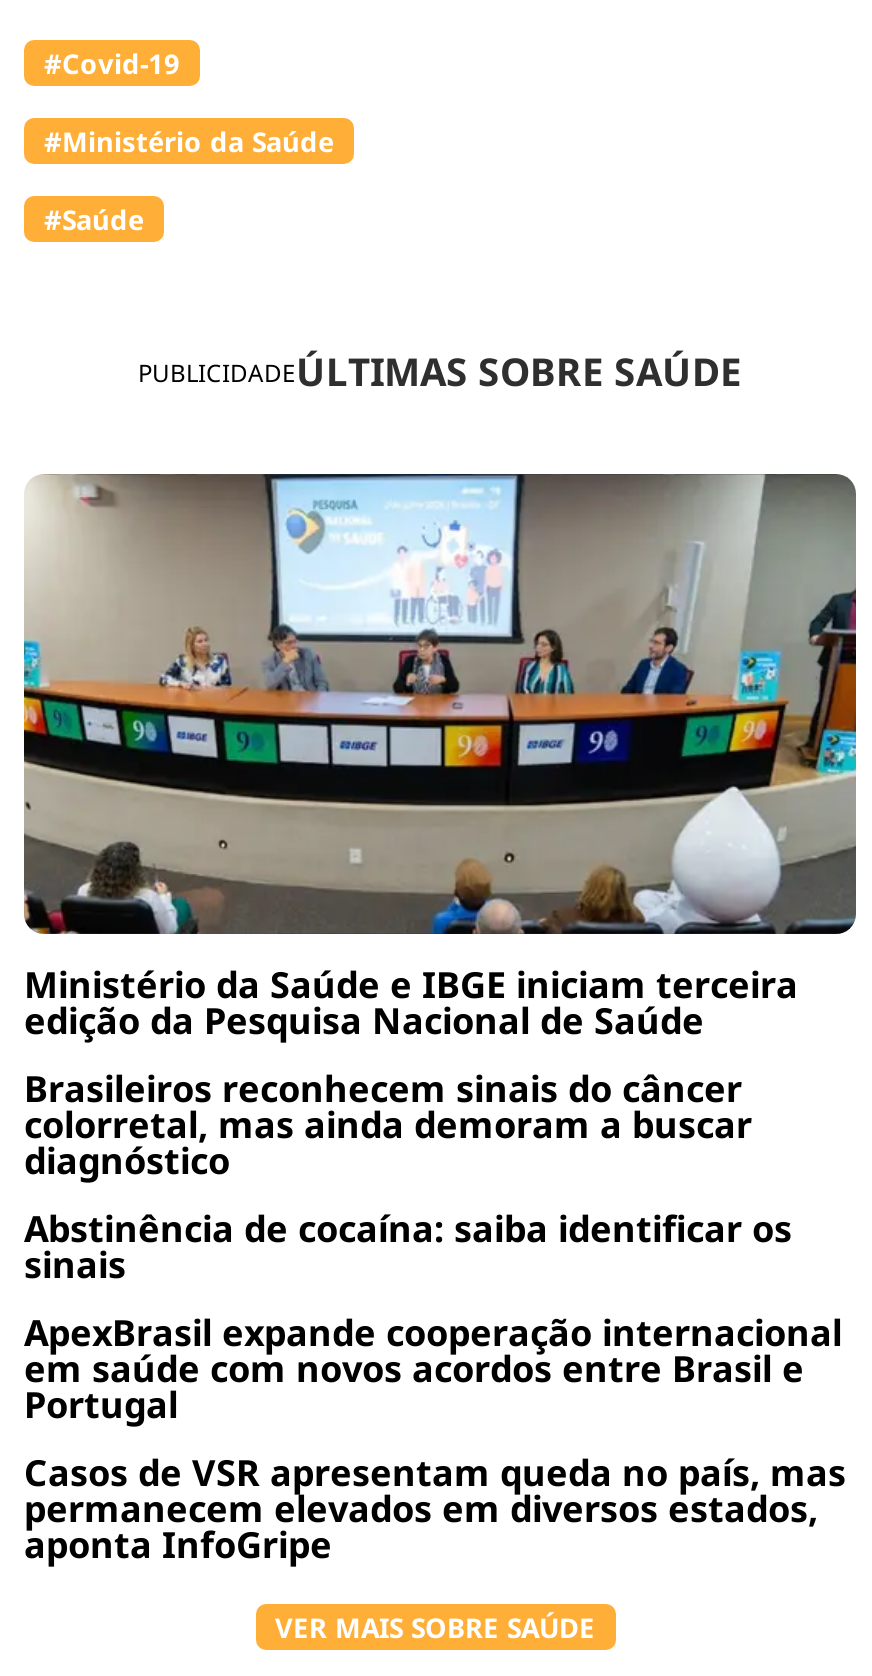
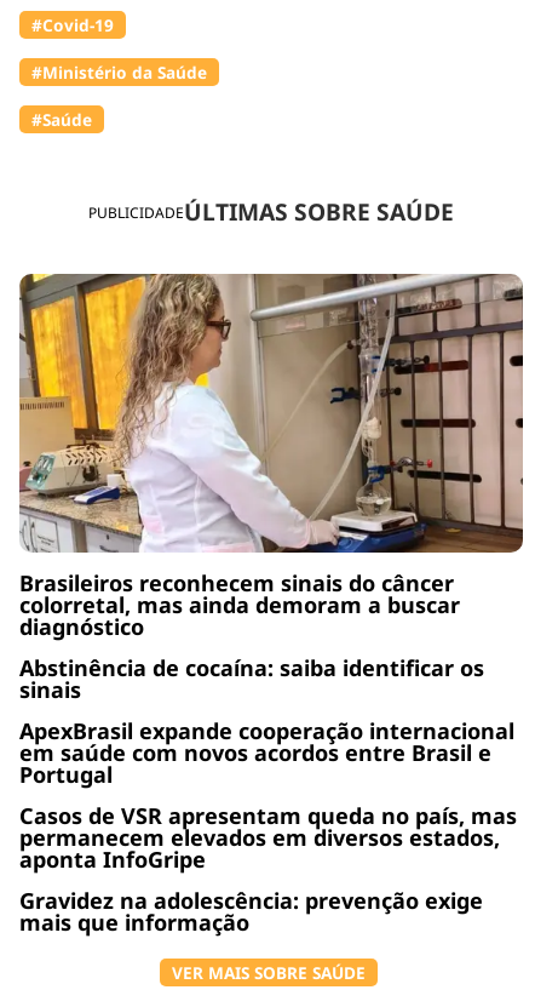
[22,472,858,936] [image] -> [19,273,524,554] [image]
[24,960,798,1044] Ministério da Saúde e IBGE iniciam terceira | edição da Pesquisa Nacional de Saúde -> none
moved [24,1064,846,1568] -> [19,568,517,873]: Brasileiros reconhecem sinais do câncer | colorretal, mas ainda demoram a buscar | diagnóstico | ... | permanecem elevados em diversos estados, | aponta InfoGripe
none -> [19,886,483,936] Gravidez na adolescência: prevenção exige | mais que informação

